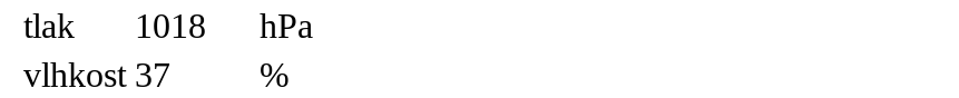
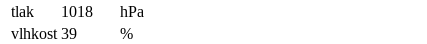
[23,56,170,94] vlhkost 37 -> [11,25,77,42] vlhkost 39

